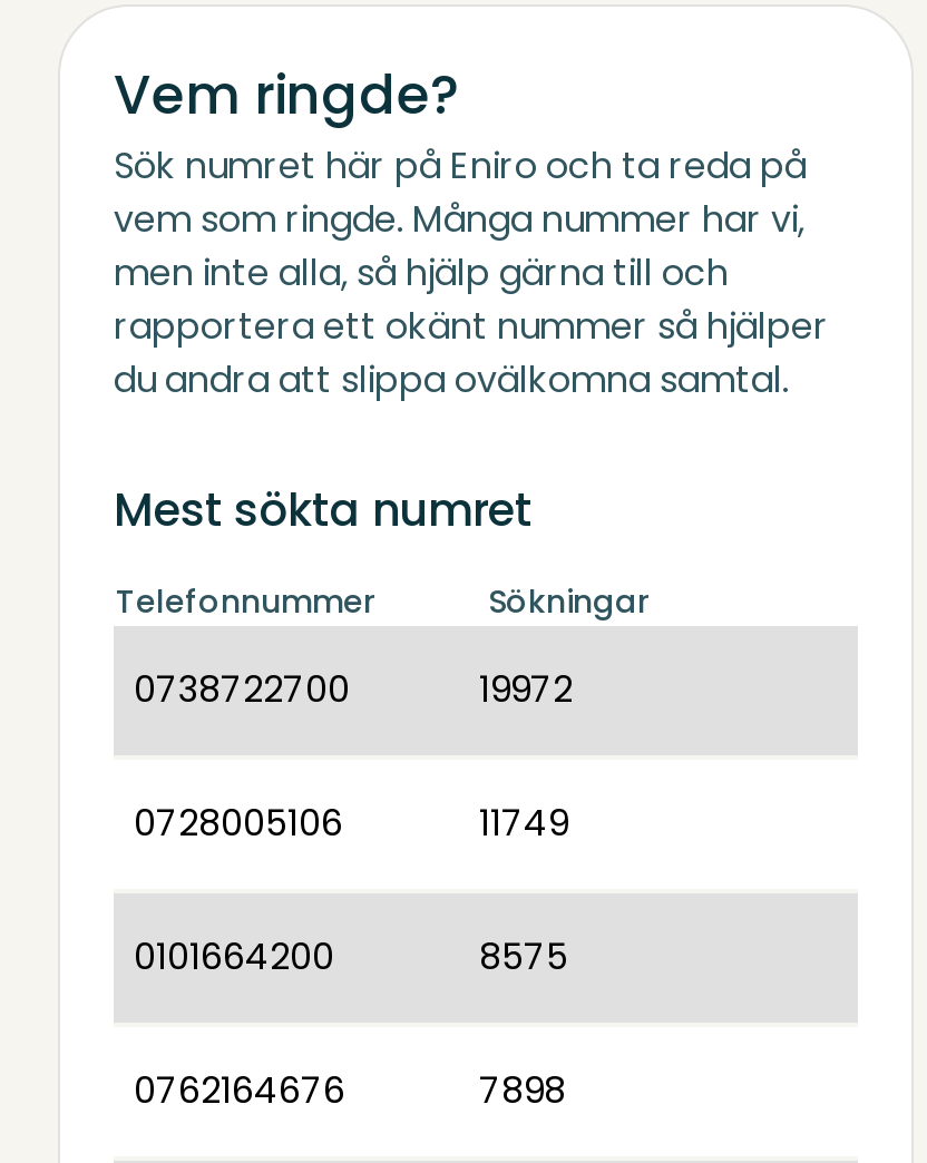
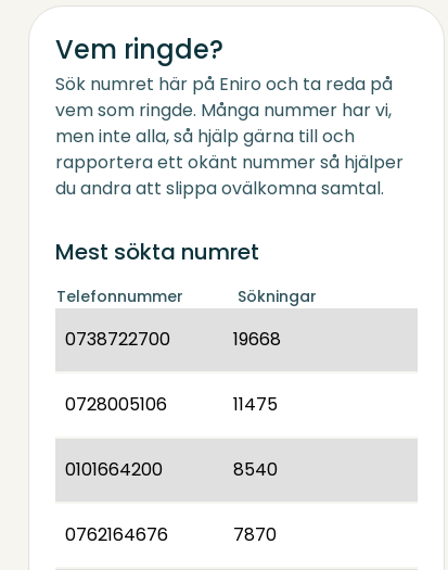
[479,664,573,715] 19972 -> [233,327,281,352] 19668
[479,798,568,849] 11749 -> [233,392,278,417] 11475
[479,931,568,983] 8575 -> [233,457,278,482] 8540
[479,1065,566,1116] 7898 -> [233,522,277,547] 7870

